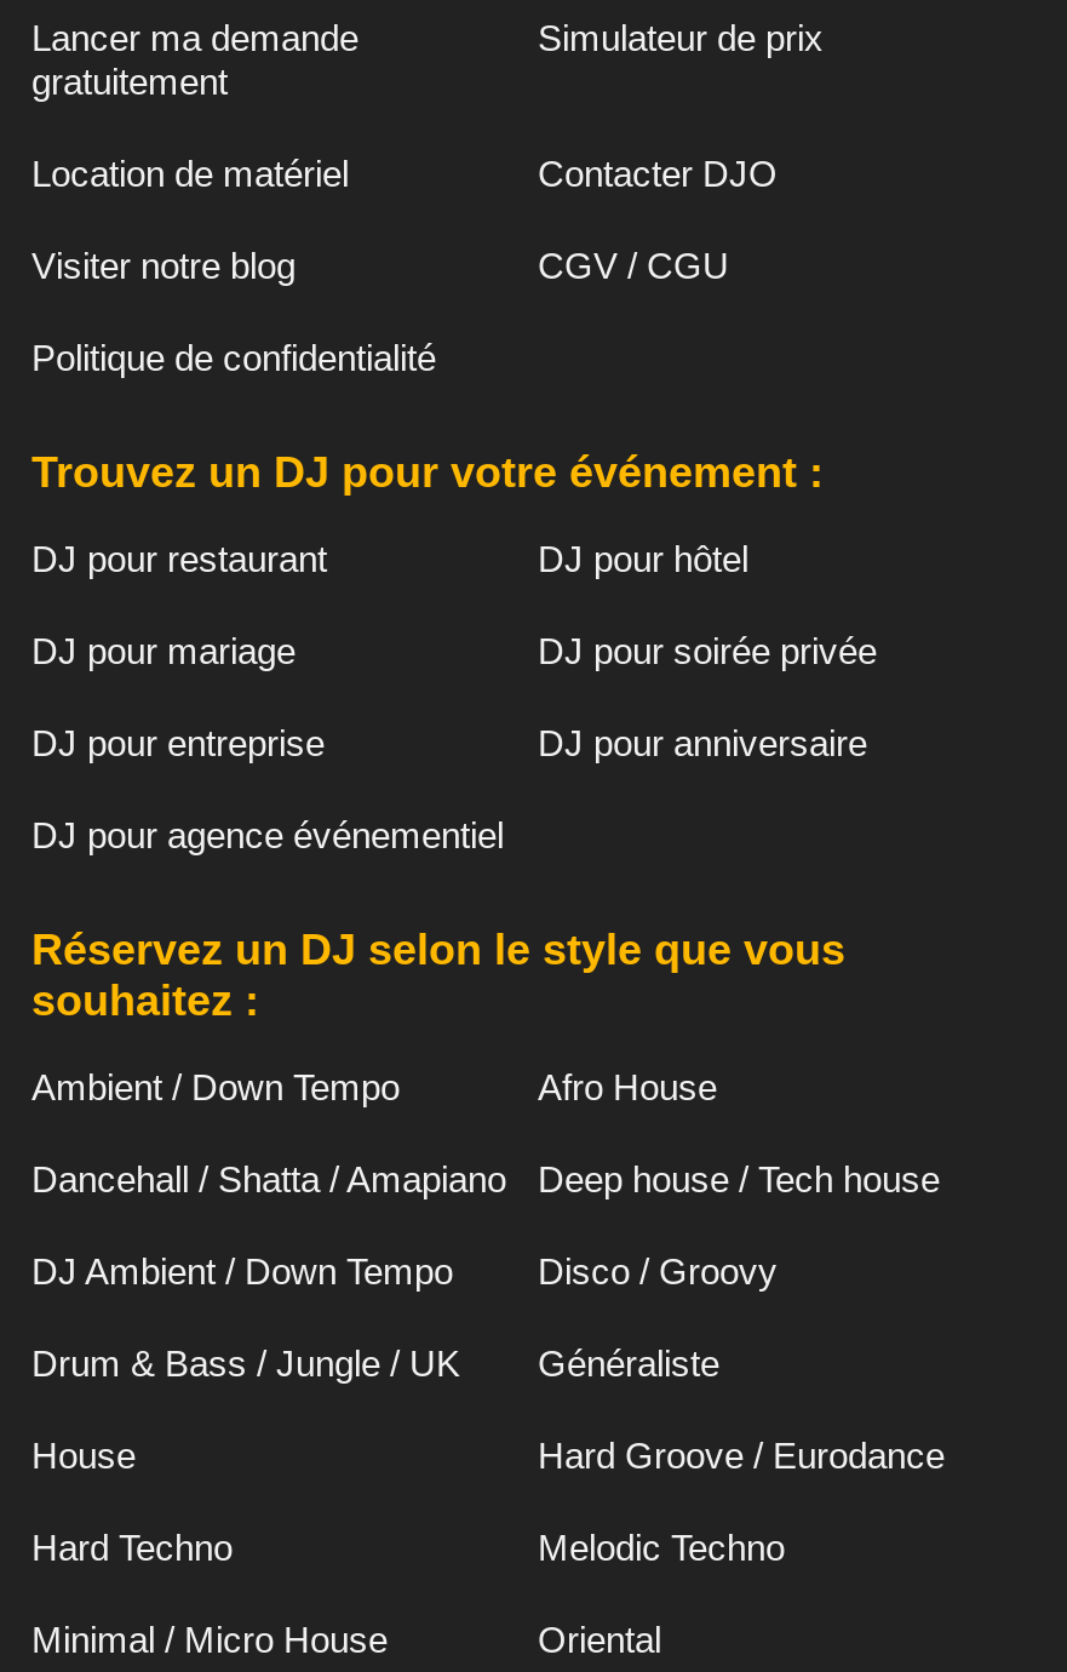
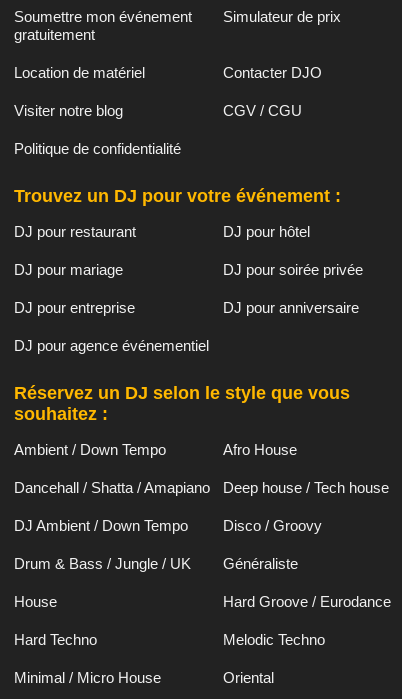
[31,18,358,59] Lancer ma demande -> [14,8,192,25] Soumettre mon événement

